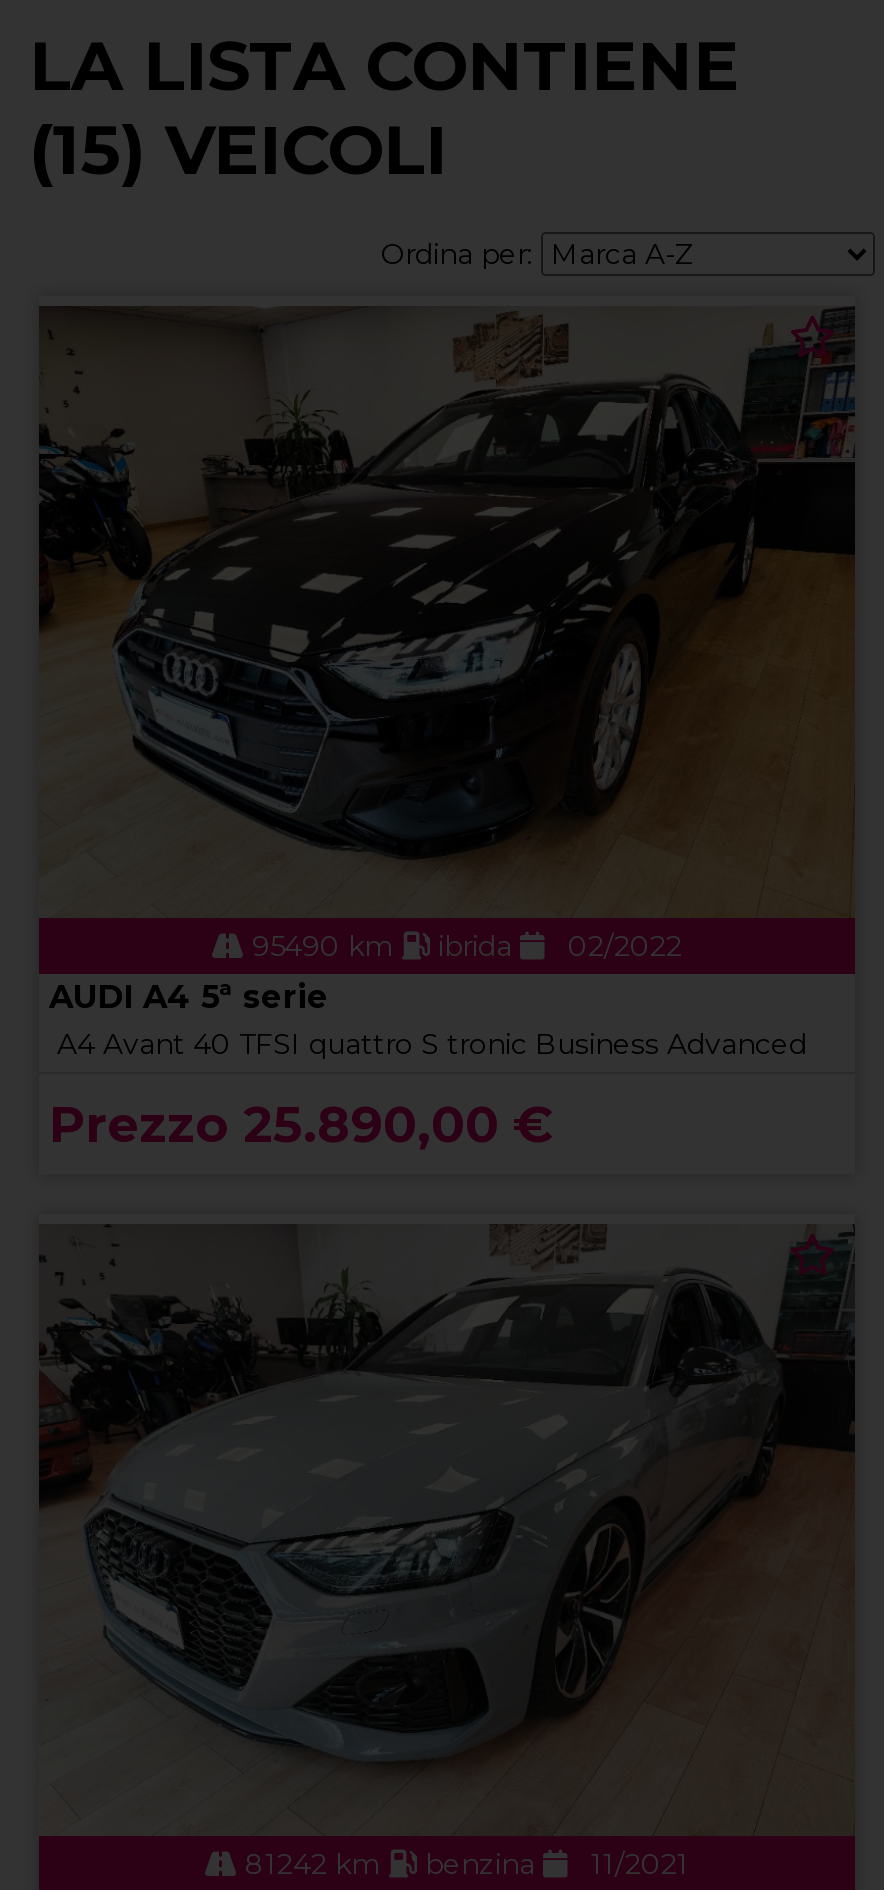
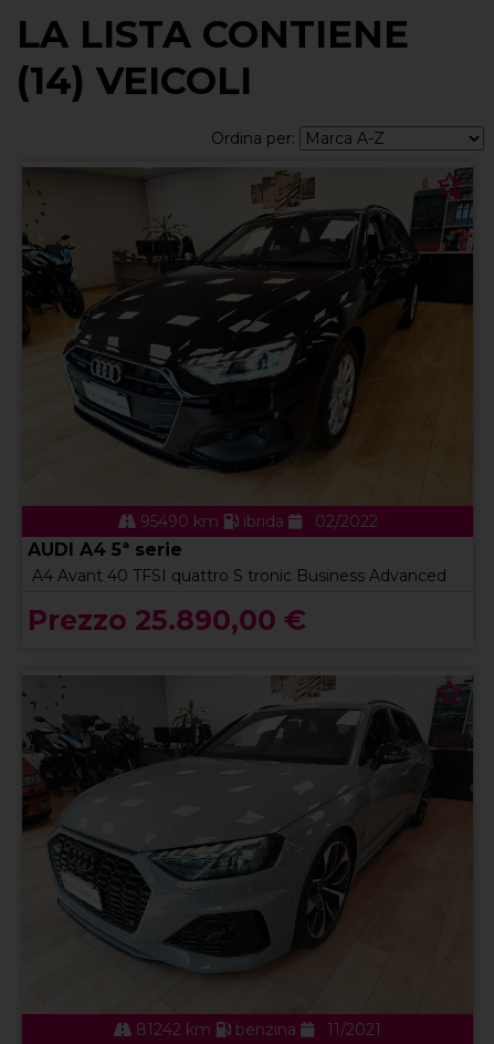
[29,109,447,193] (15) VEICOLI -> [17,58,252,105] (14) VEICOLI

